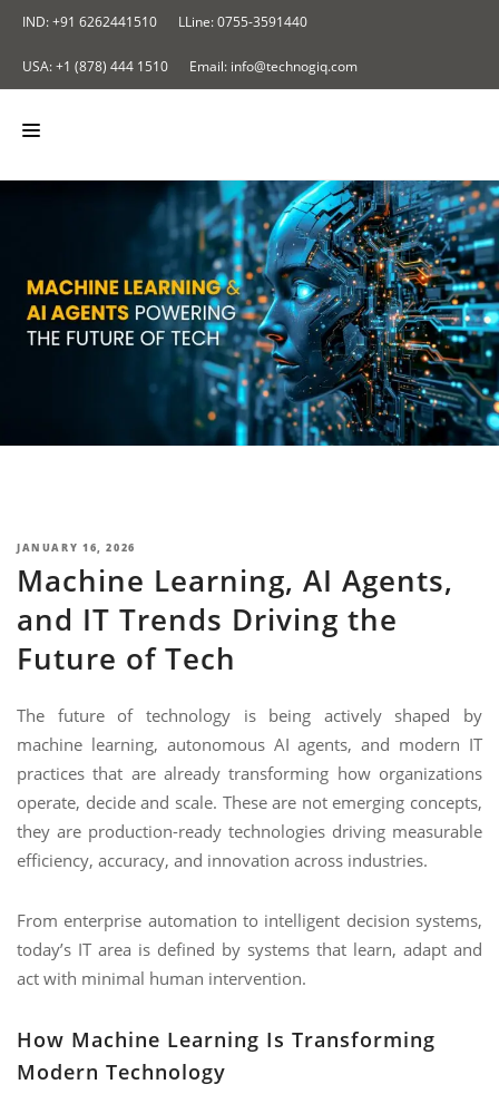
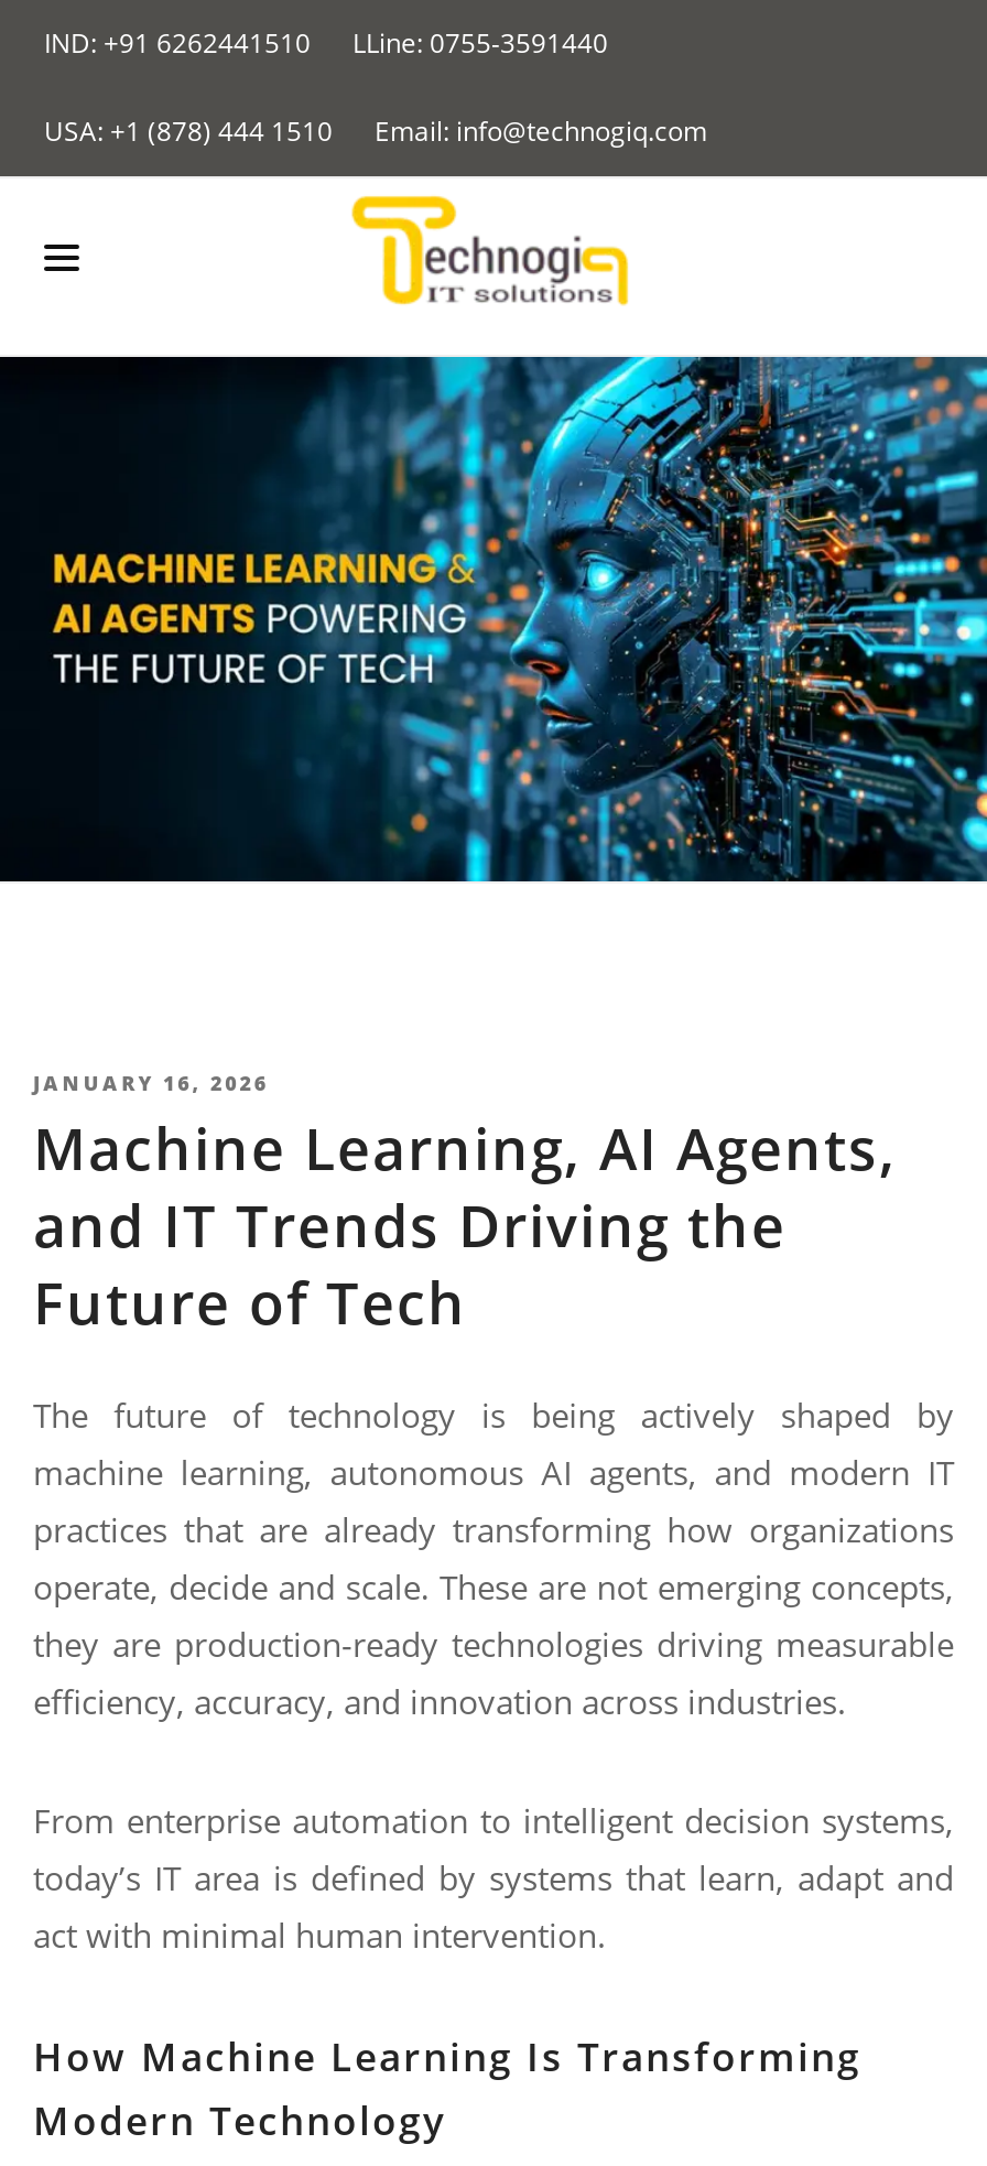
none -> [350,194,630,306] [image]

